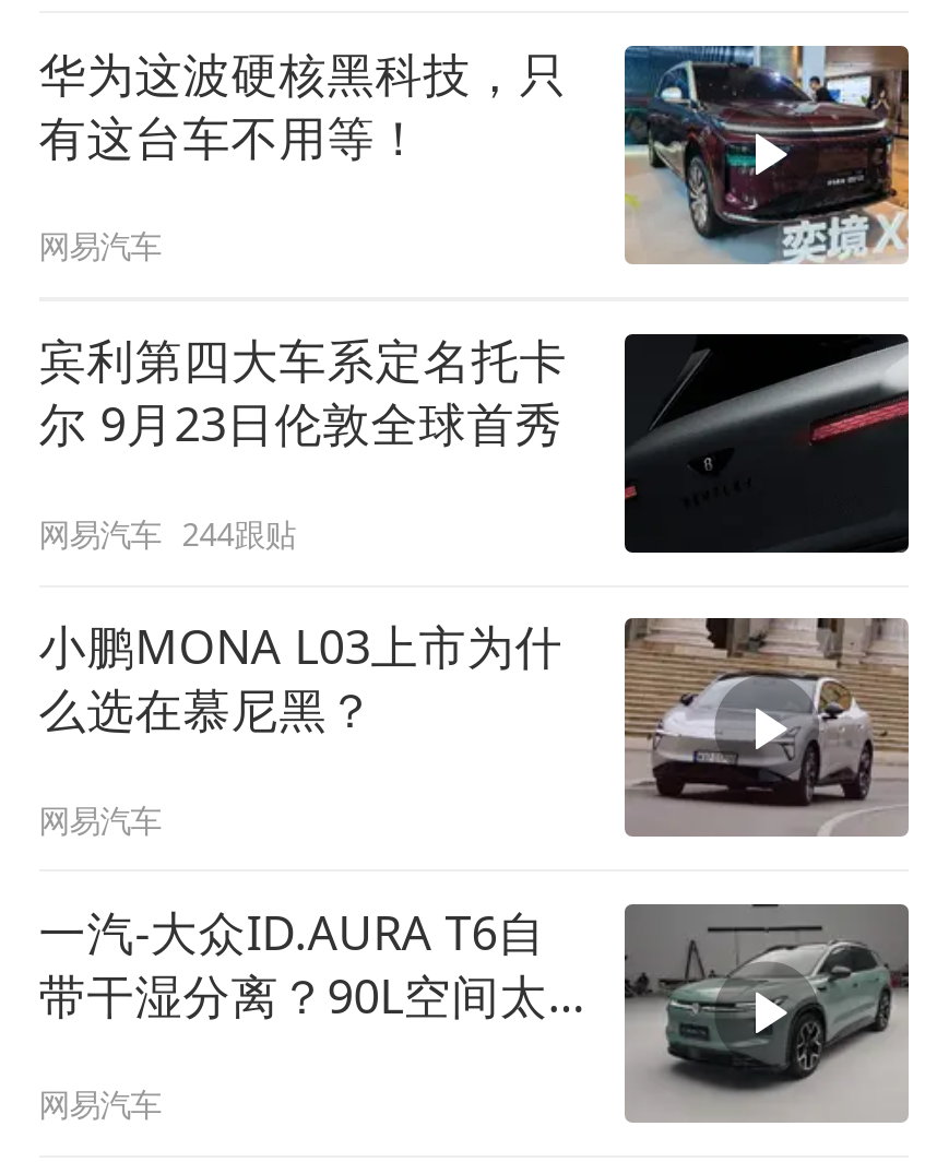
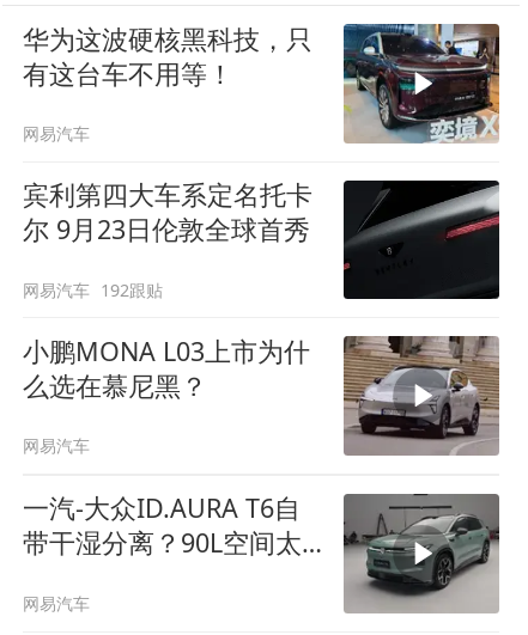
[39,513,296,554] 网易汽车 244跟贴 -> [22,278,163,301] 网易汽车 192跟贴

